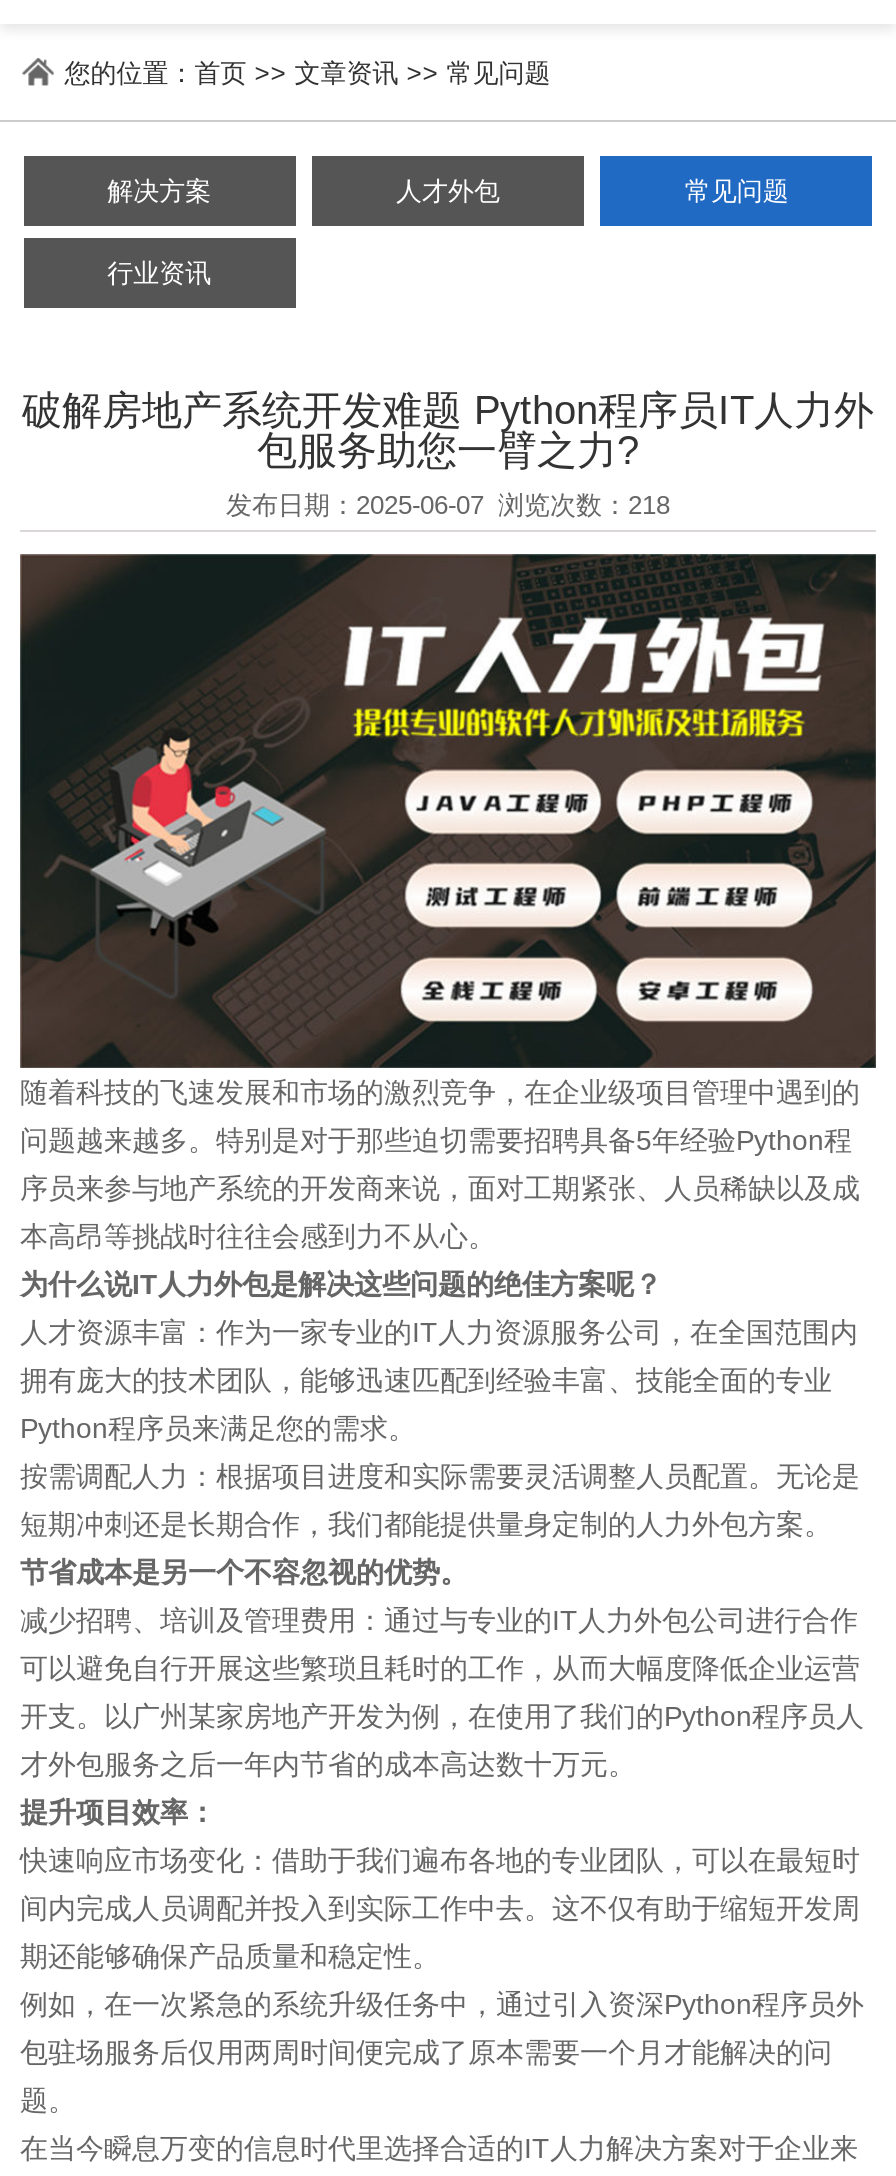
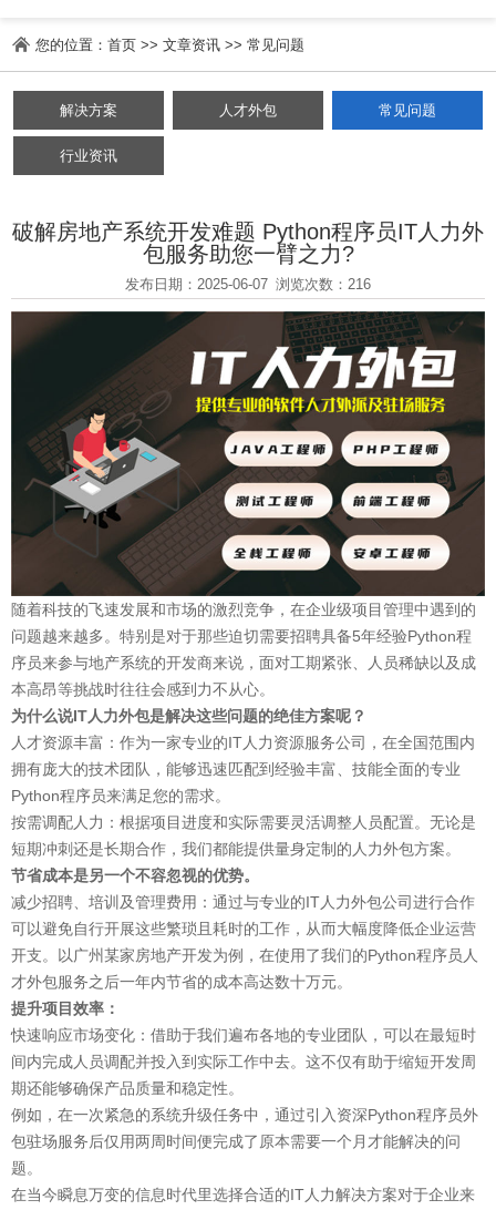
[226,490,670,520] 发布日期：2025-06-07 浏览次数：218 -> [125,276,371,292] 发布日期：2025-06-07 浏览次数：216

